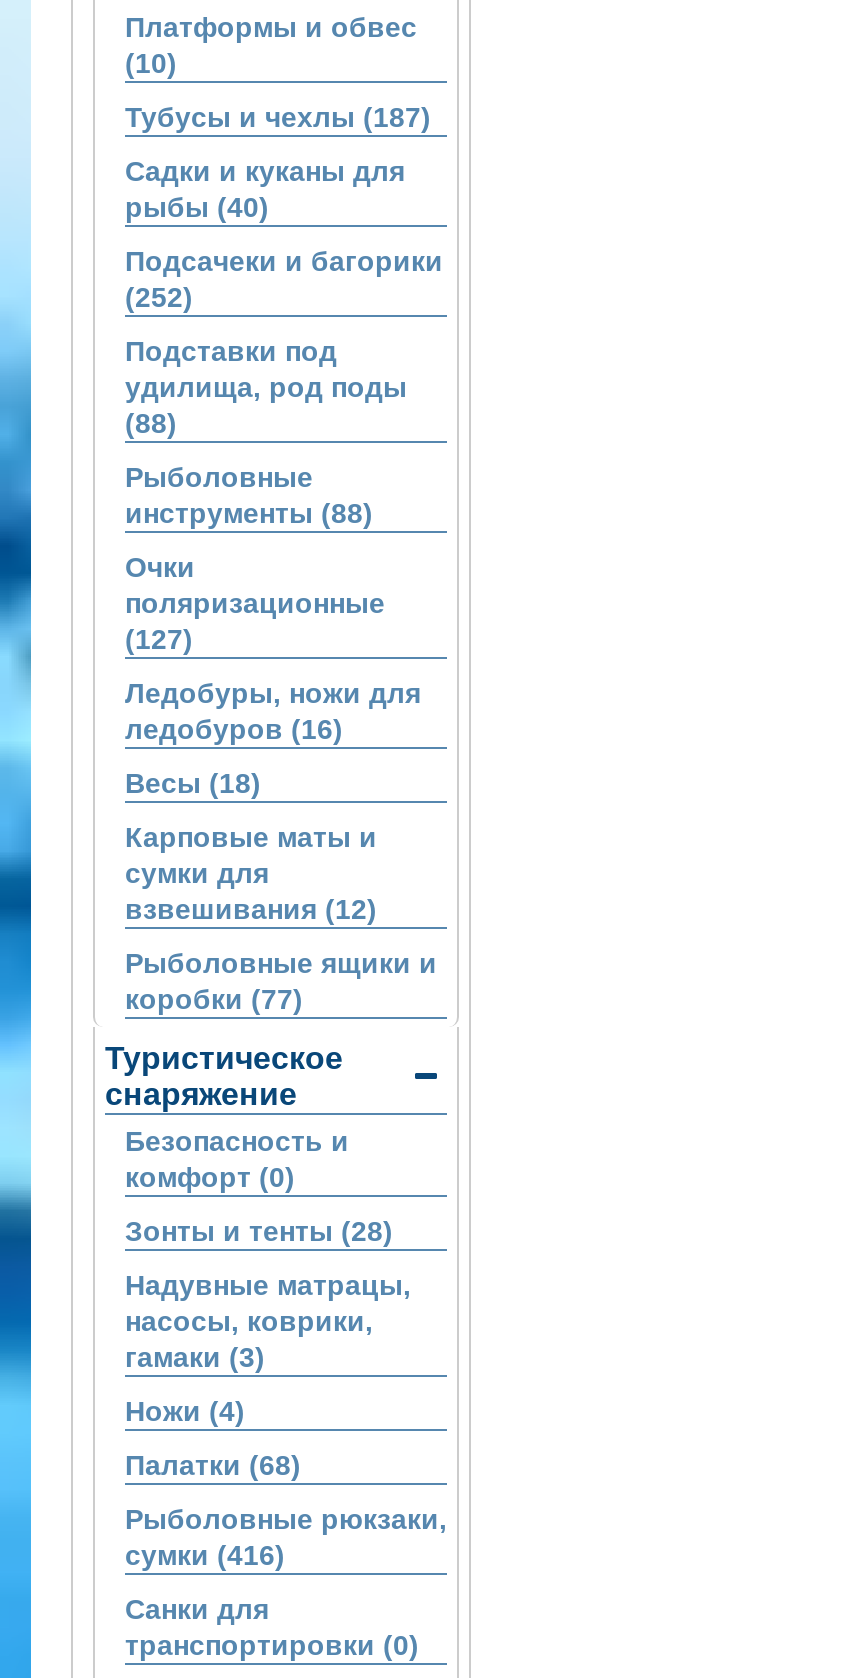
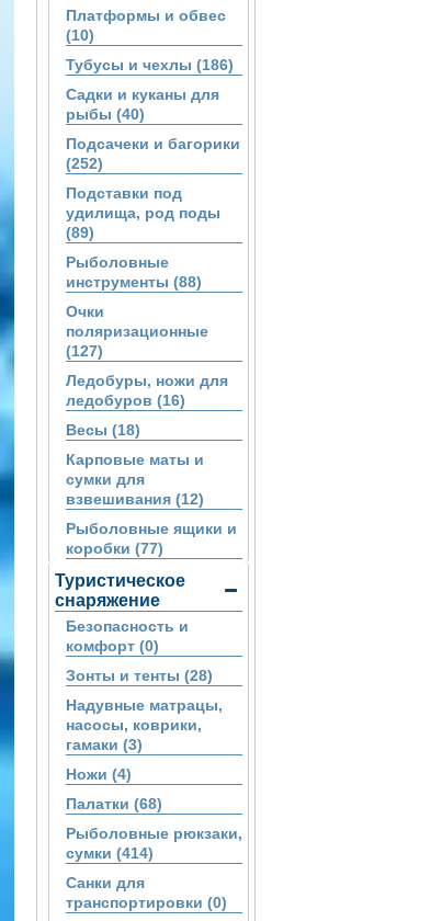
[125,101,431,133] Тубусы и чехлы (187) -> [66,56,234,73] Тубусы и чехлы (186)
[125,407,177,439] (88) -> [66,224,94,241] (89)
[125,1539,285,1571] сумки (416) -> [66,844,154,862] сумки (414)

